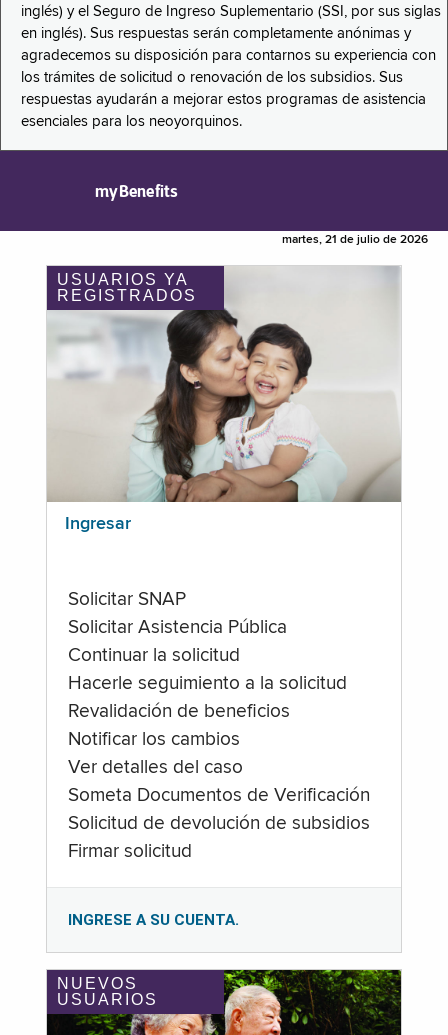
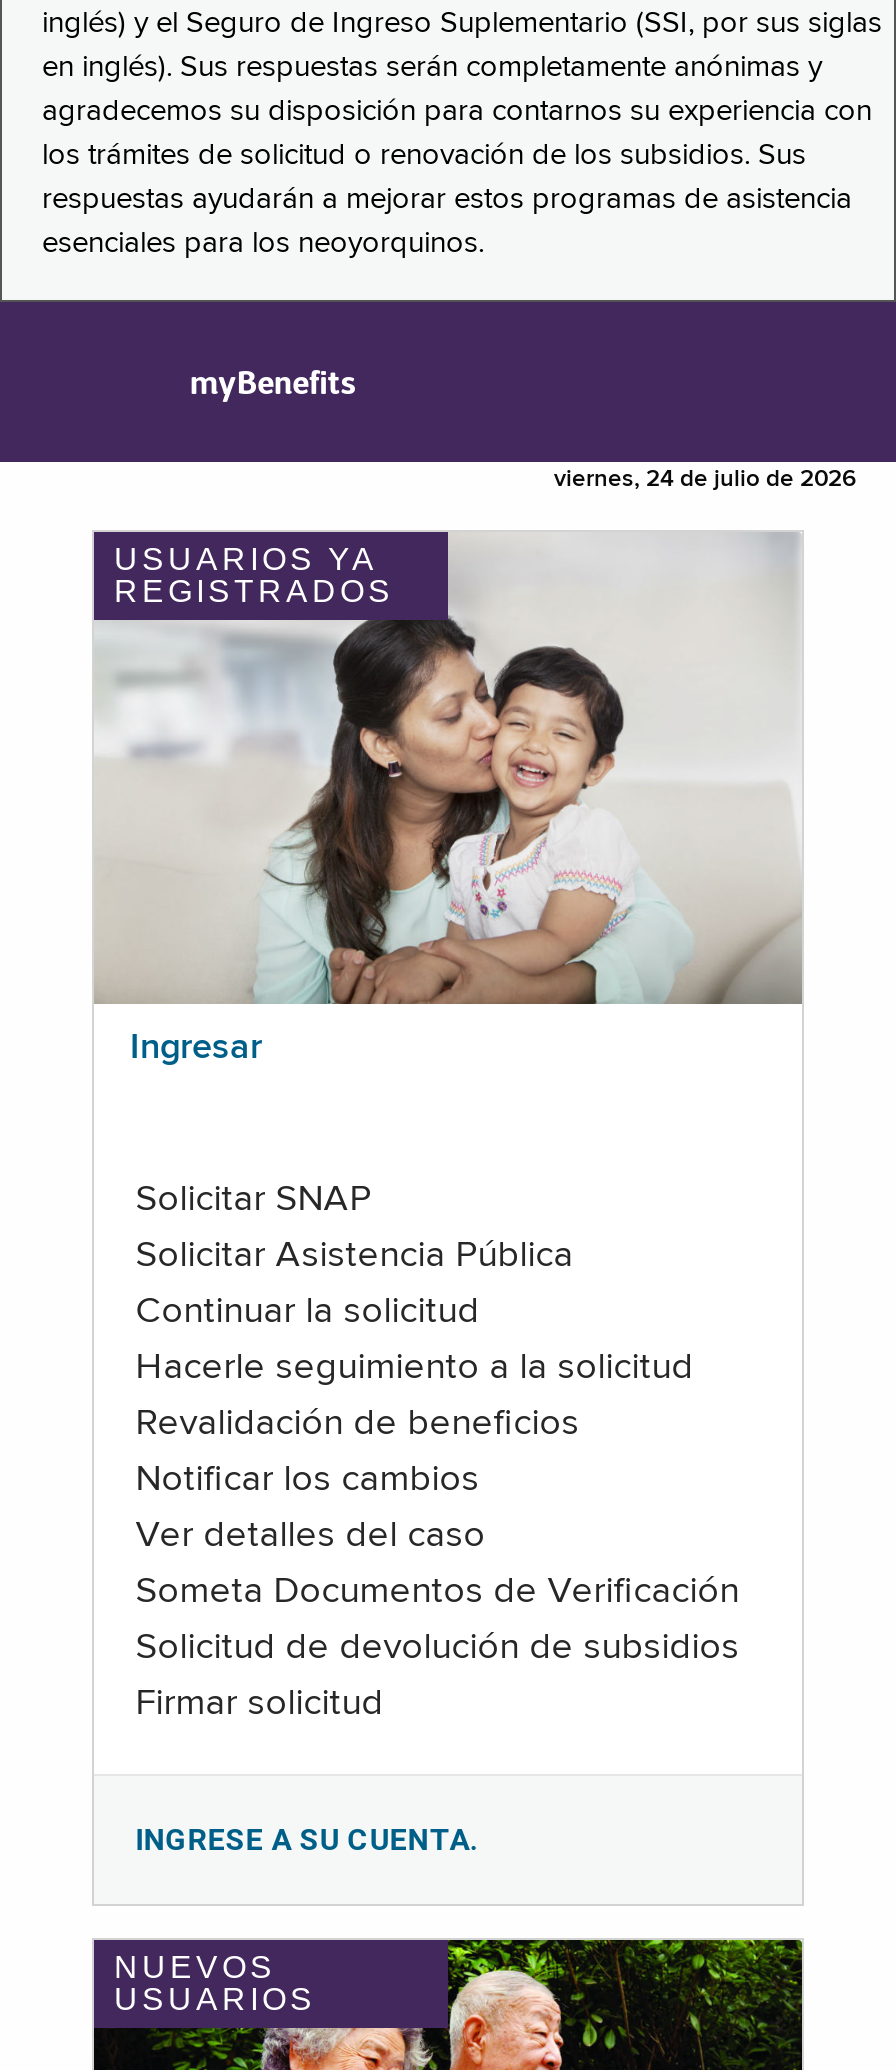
[282,234,428,246] martes, 21 de julio de 2026 -> [554,468,856,492] viernes, 24 de julio de 2026

